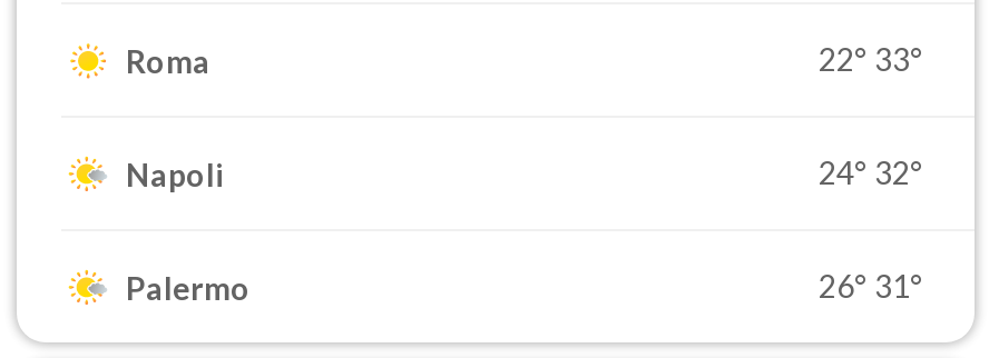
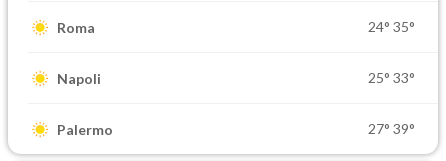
[819,39,923,77] 22° 33° -> [368,17,415,34] 24° 35°
[819,152,923,190] 24° 32° -> [368,68,415,85] 25° 33°
[819,266,923,304] 26° 31° -> [368,119,415,136] 27° 39°

